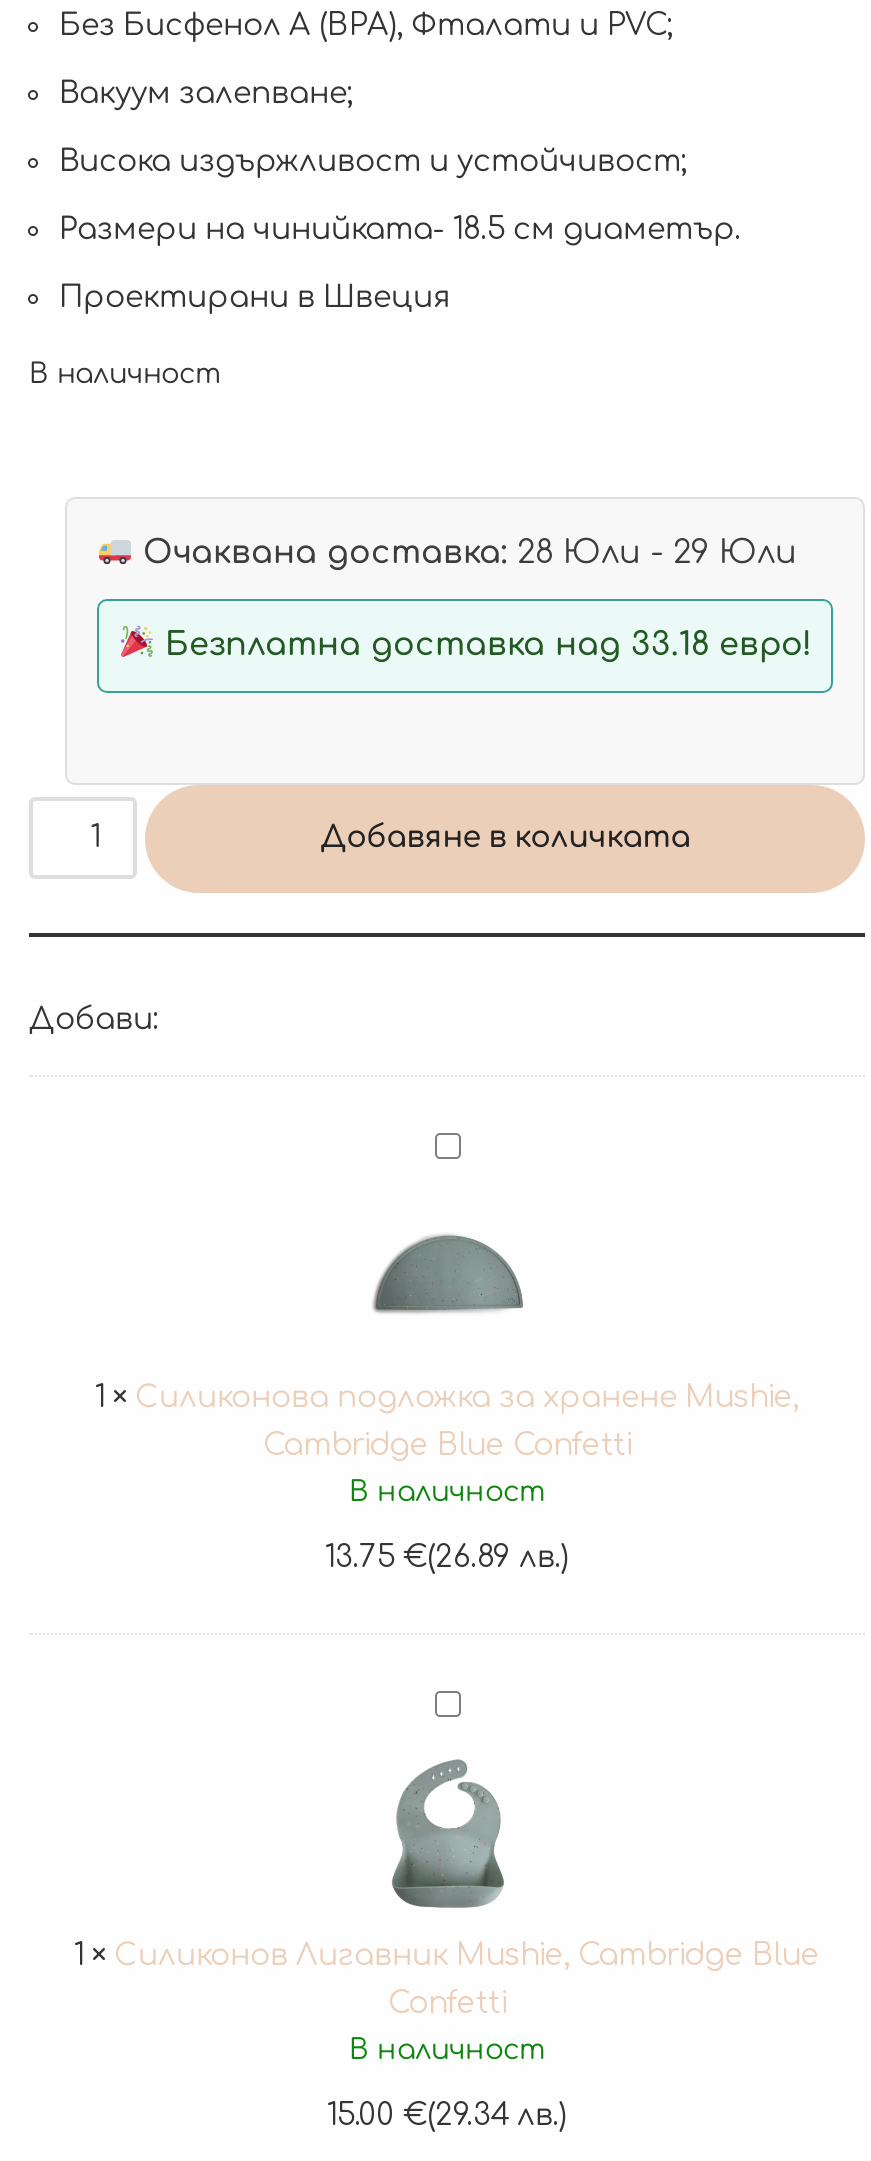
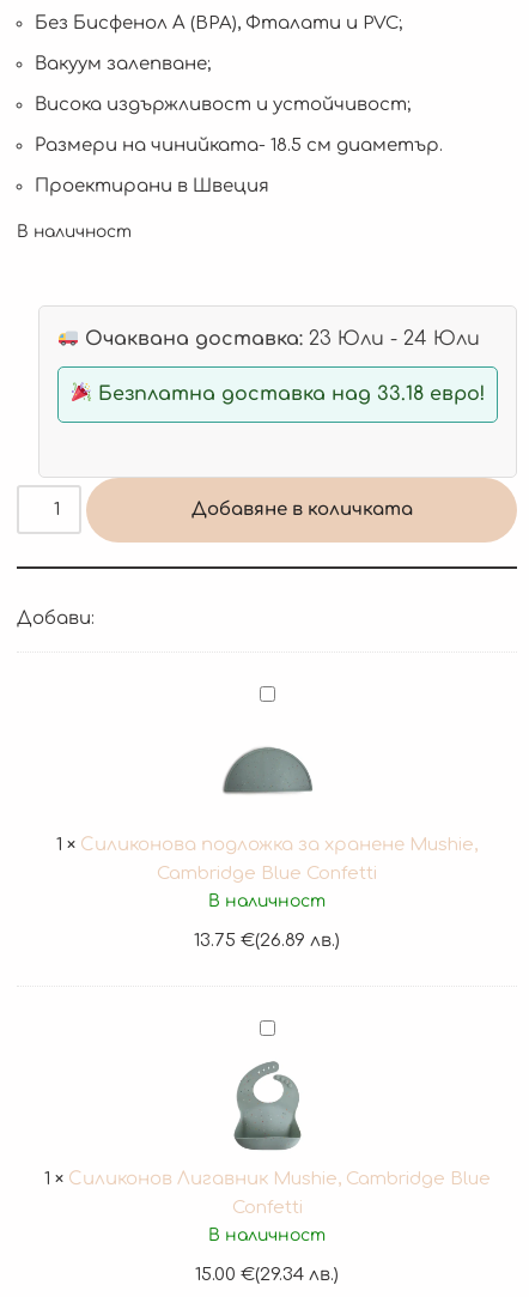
[143,534,797,570] Очаквана доставка: 28 Юли - 29 Юли -> [85,328,480,349] Очаквана доставка: 23 Юли - 24 Юли

